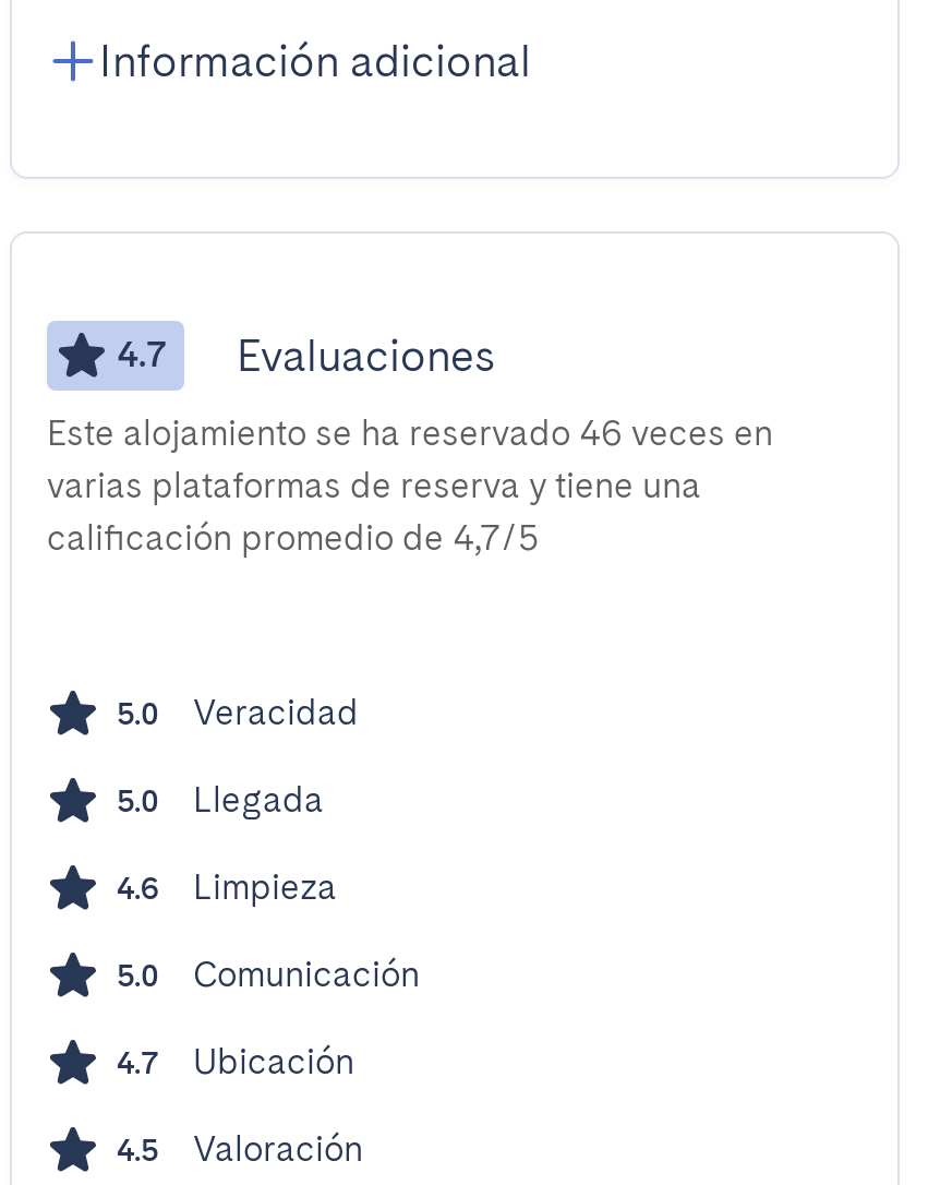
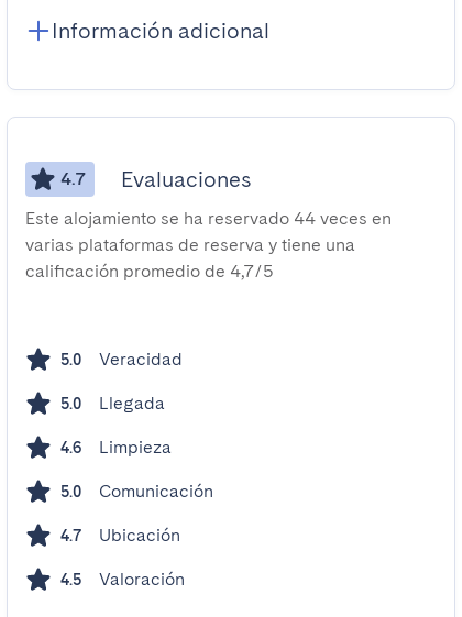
[47,412,773,454] Este alojamiento se ha reservado 46 veces en -> [25,208,392,229] Este alojamiento se ha reservado 44 veces en

